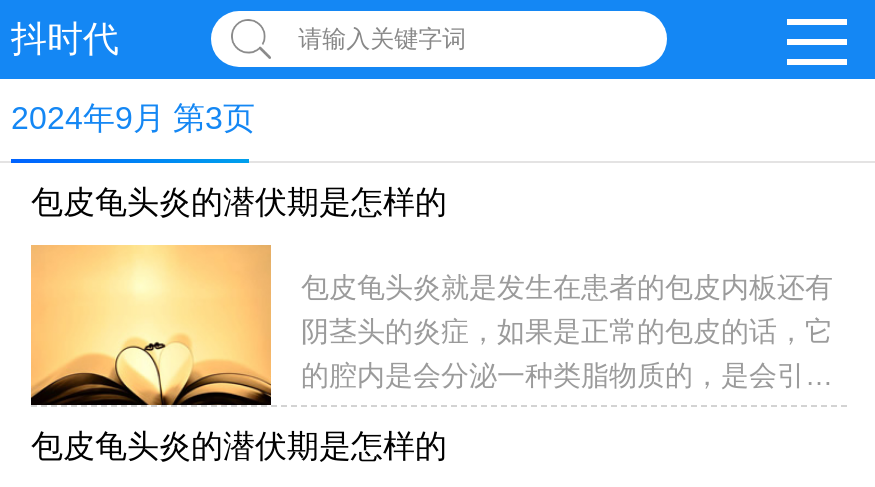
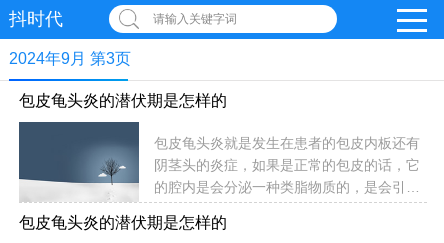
[29,243,273,407] [image] -> [18,121,140,202] [image]

